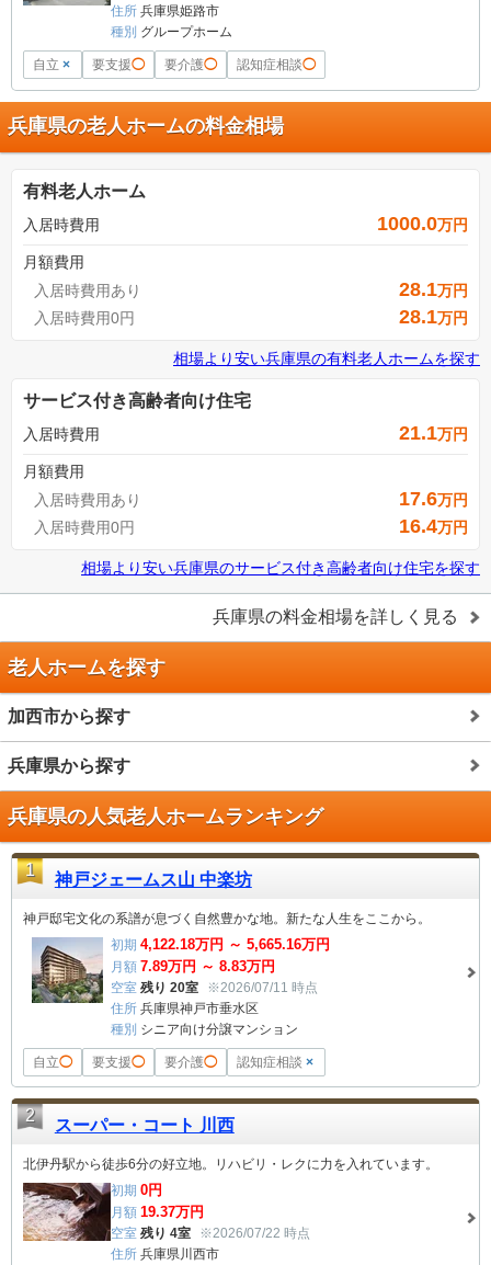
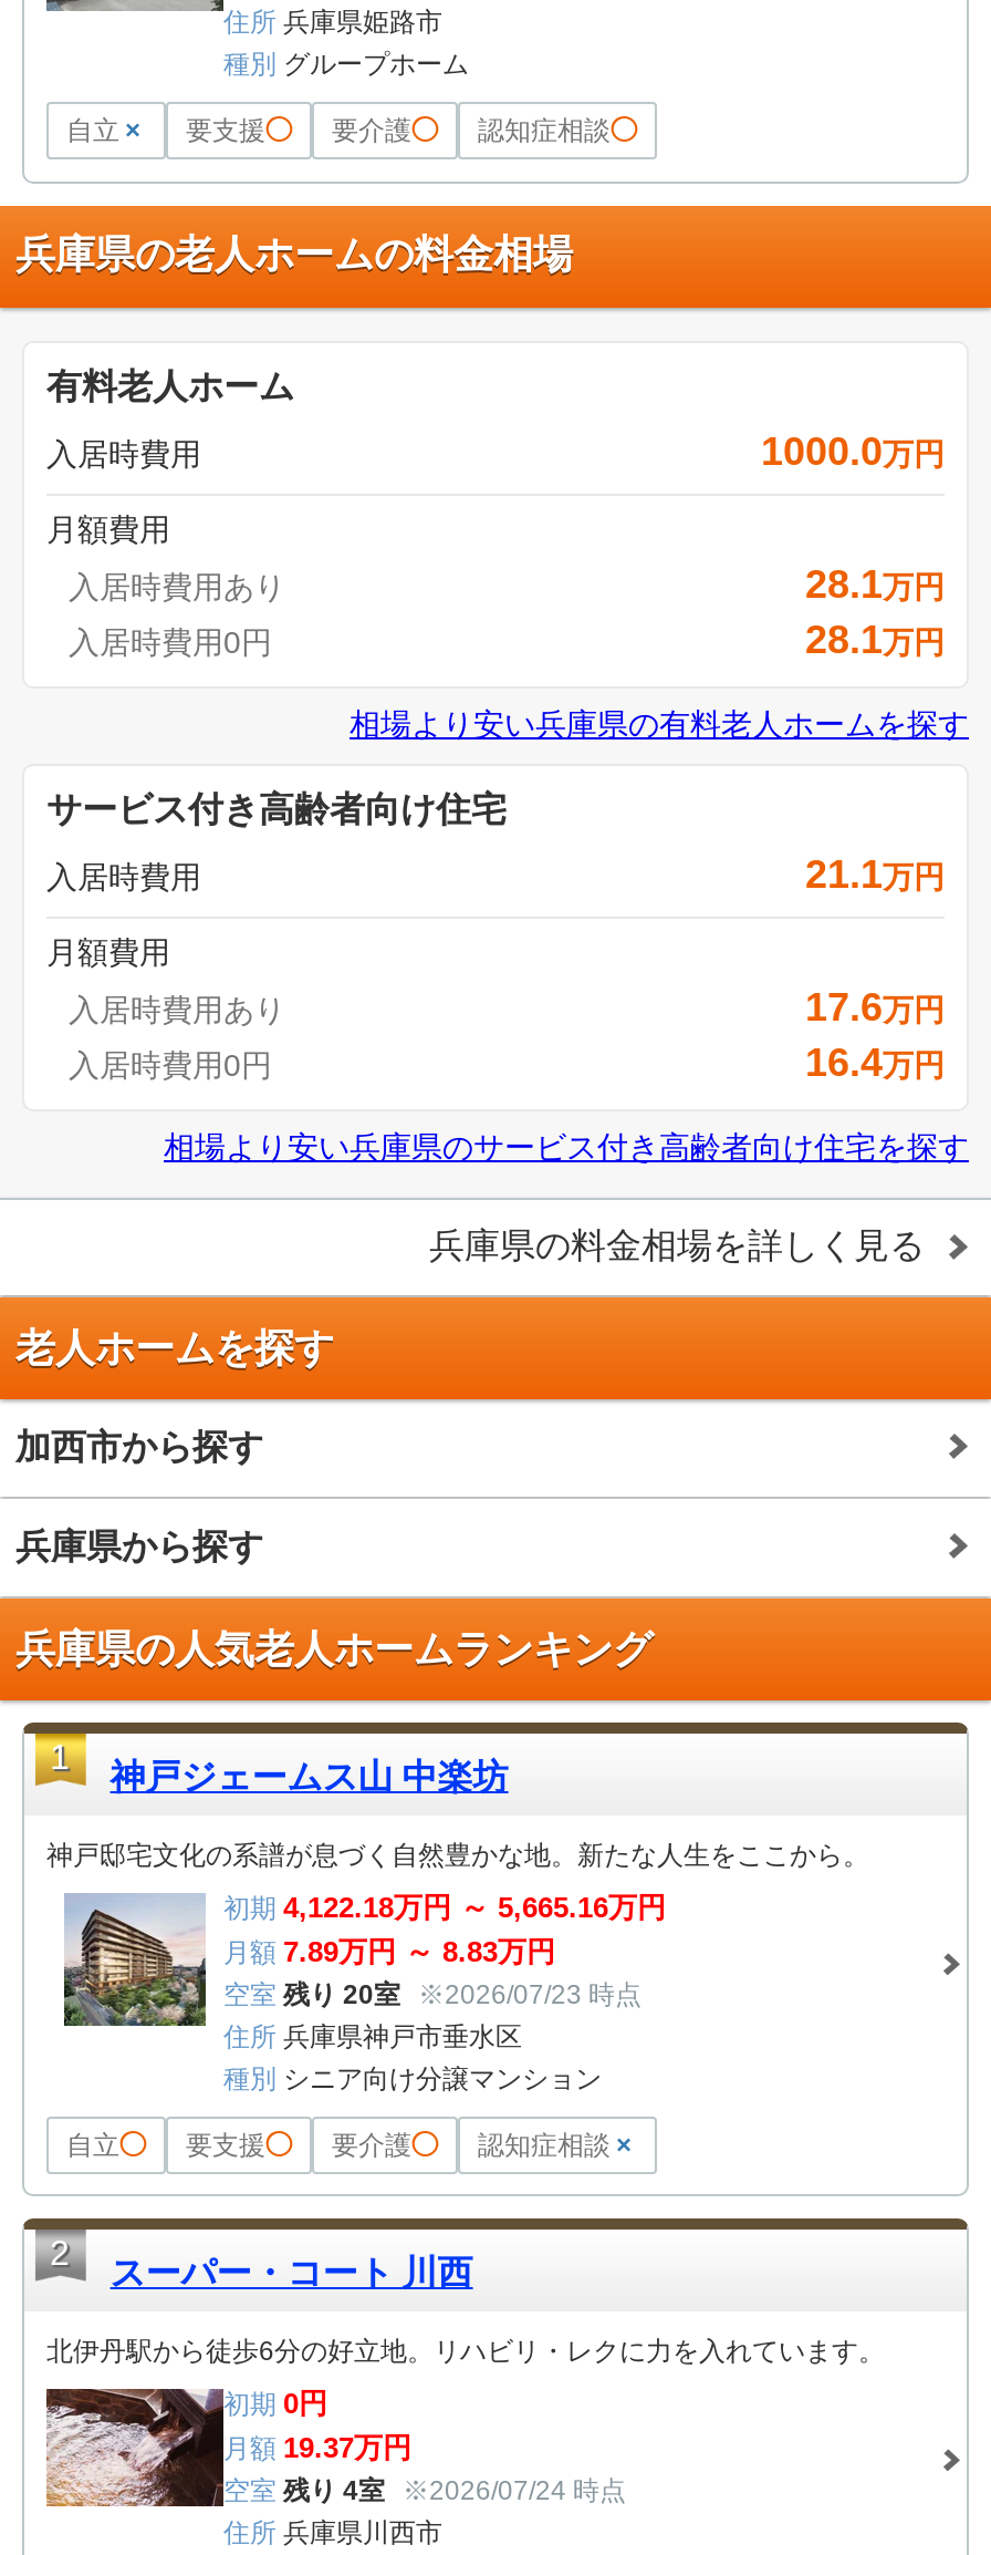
[111,980,318,995] 空室 残り 20室 ※2026/07/11 時点 -> [223,1979,641,2010] 空室 残り 20室 ※2026/07/23 時点
[111,1225,310,1241] 空室 残り 4室 ※2026/07/22 時点 -> [223,2475,626,2506] 空室 残り 4室 ※2026/07/24 時点

